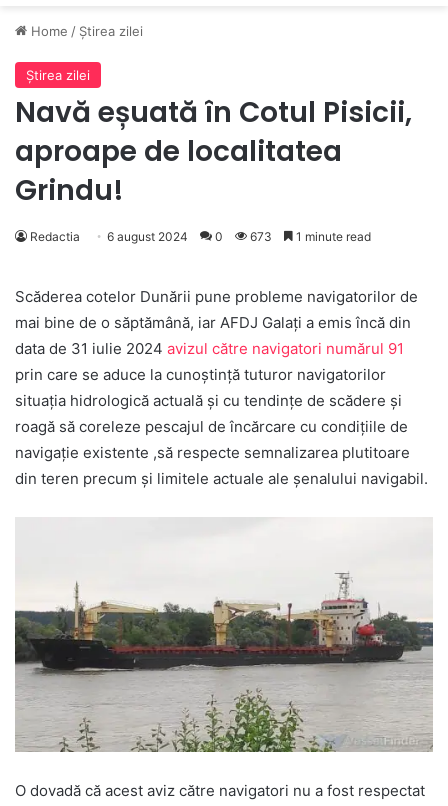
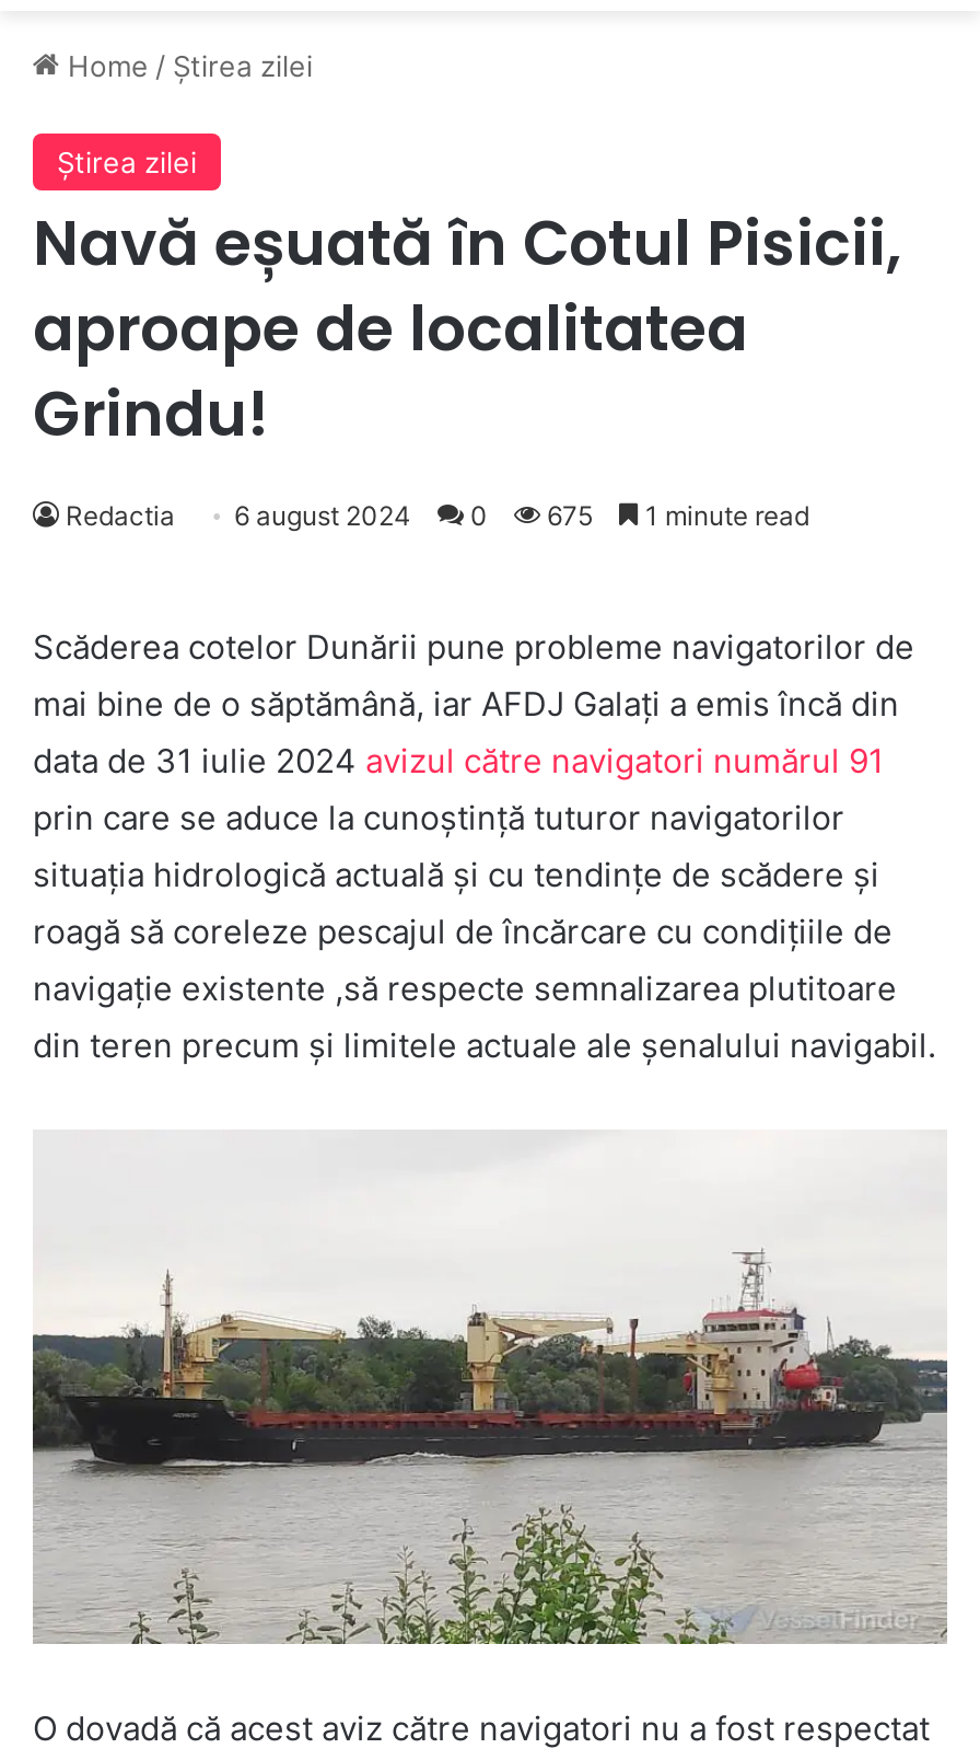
[30,229,371,244] Redactia 6 august 2024 0 673 1 minute read -> [66,499,809,532] Redactia 6 august 2024 0 675 1 minute read

